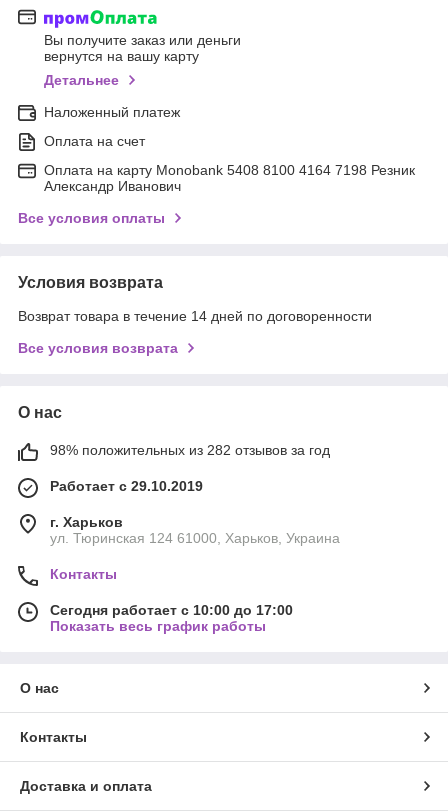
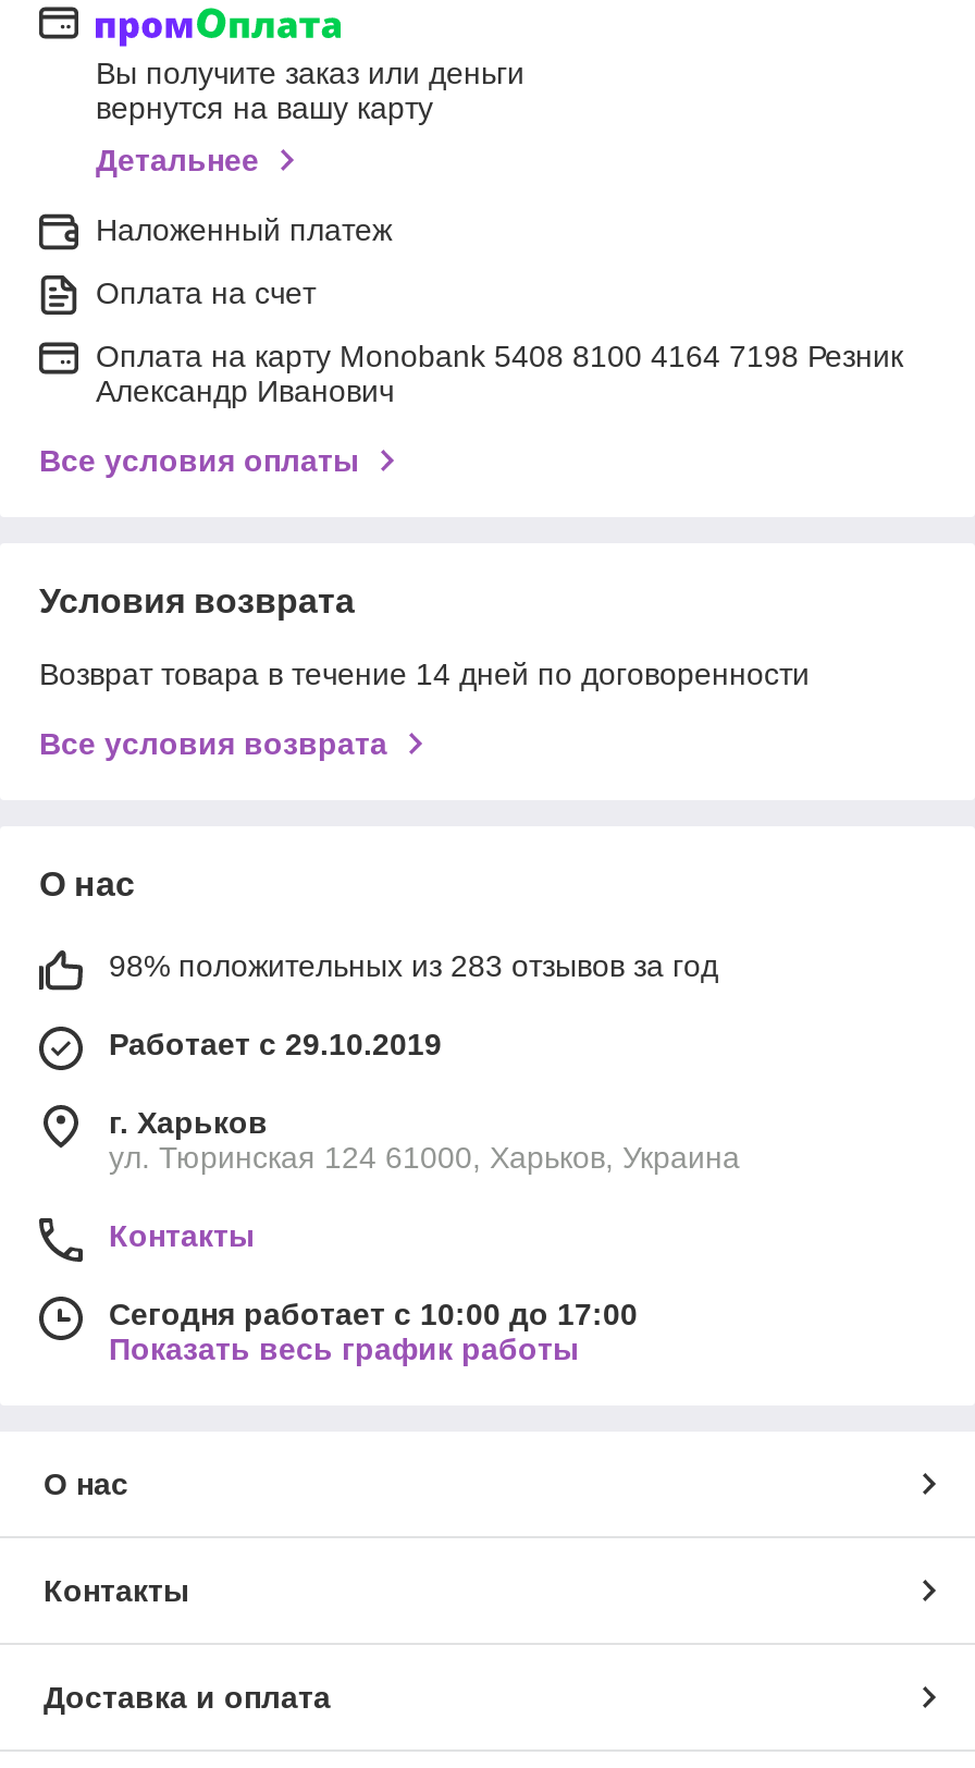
[50,442,330,458] 98% положительных из 282 отзывов за год -> [109,949,718,984] 98% положительных из 283 отзывов за год

